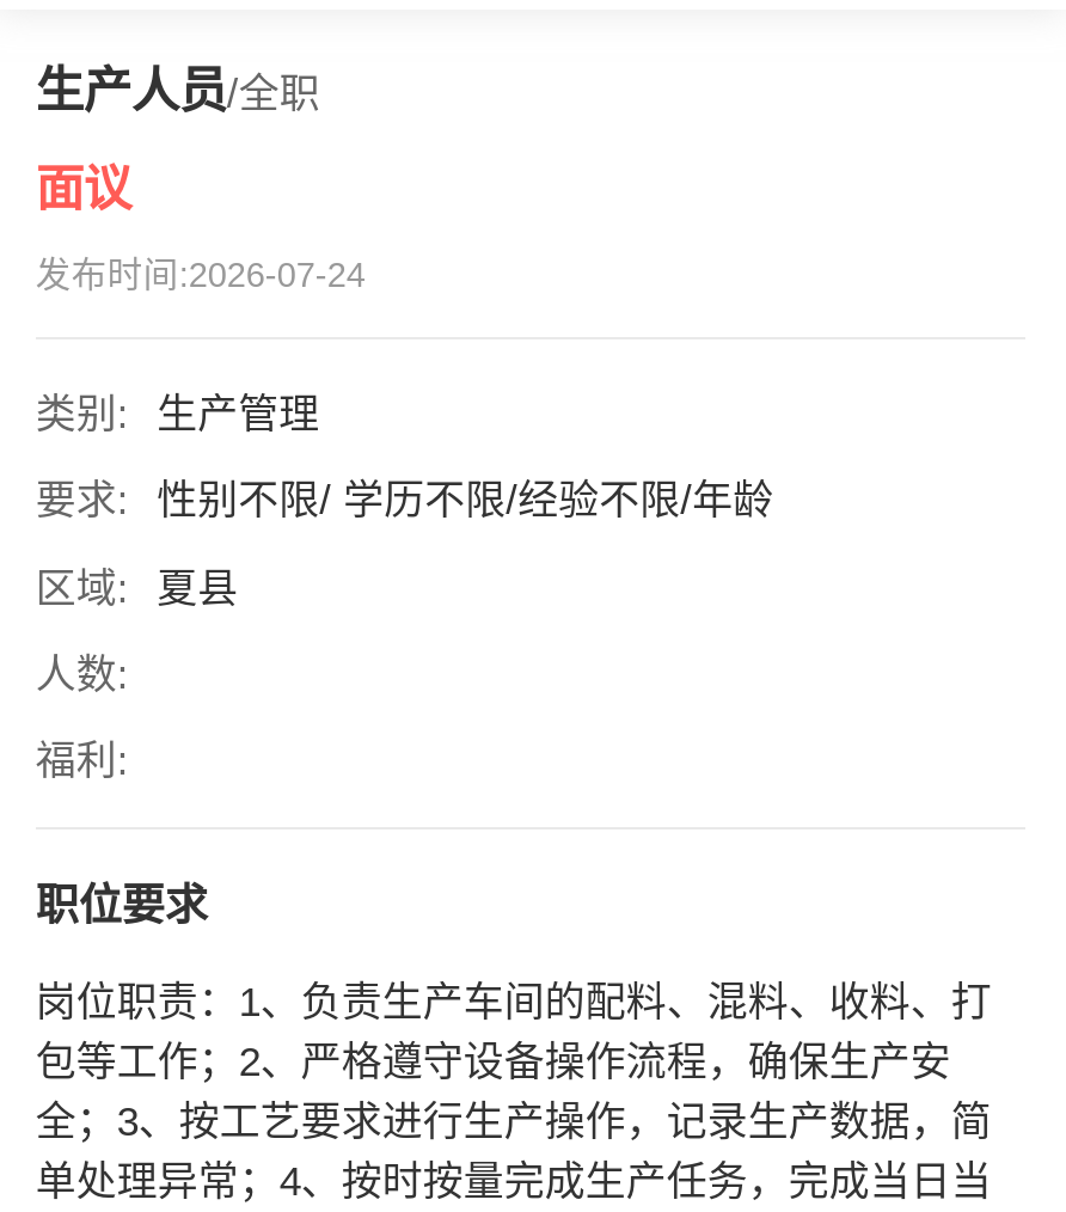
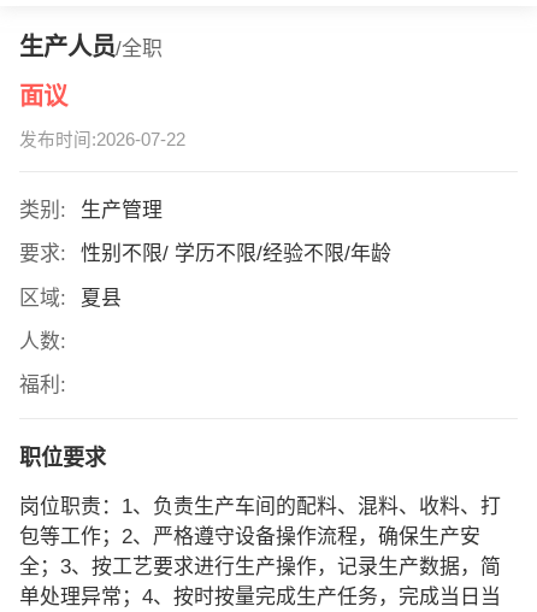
[36,256,365,295] 发布时间:2026-07-24 -> [19,130,185,150] 发布时间:2026-07-22

